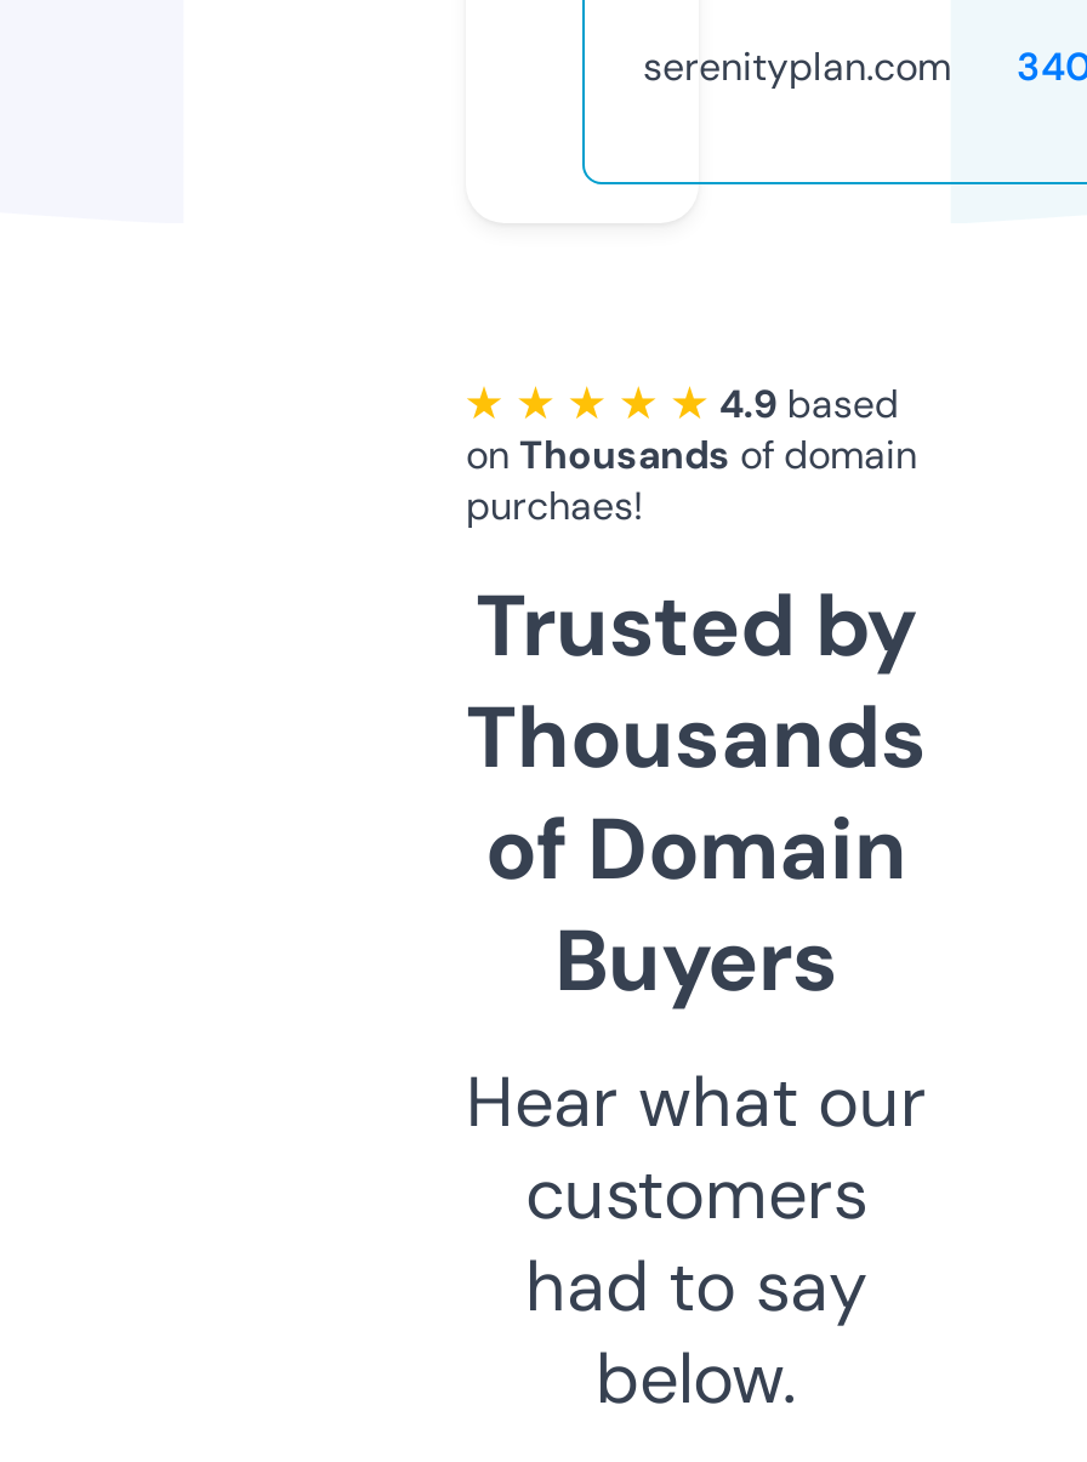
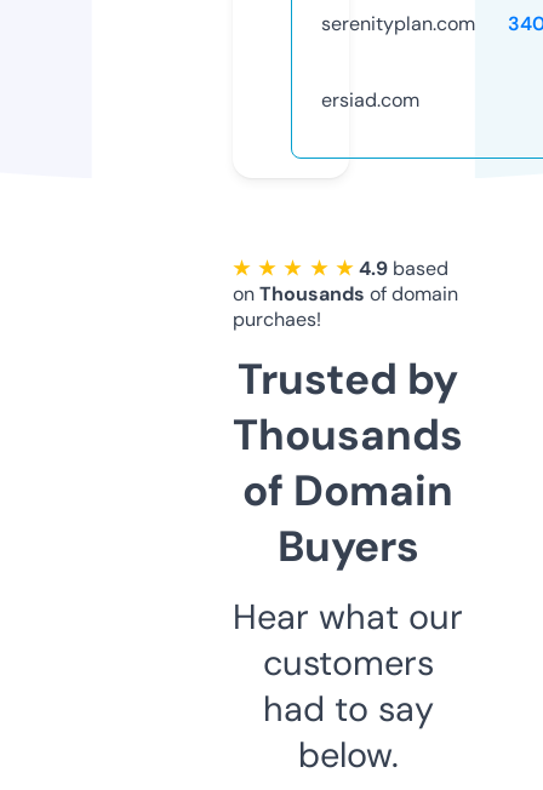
none -> [321,87,419,112] ersiad.com

